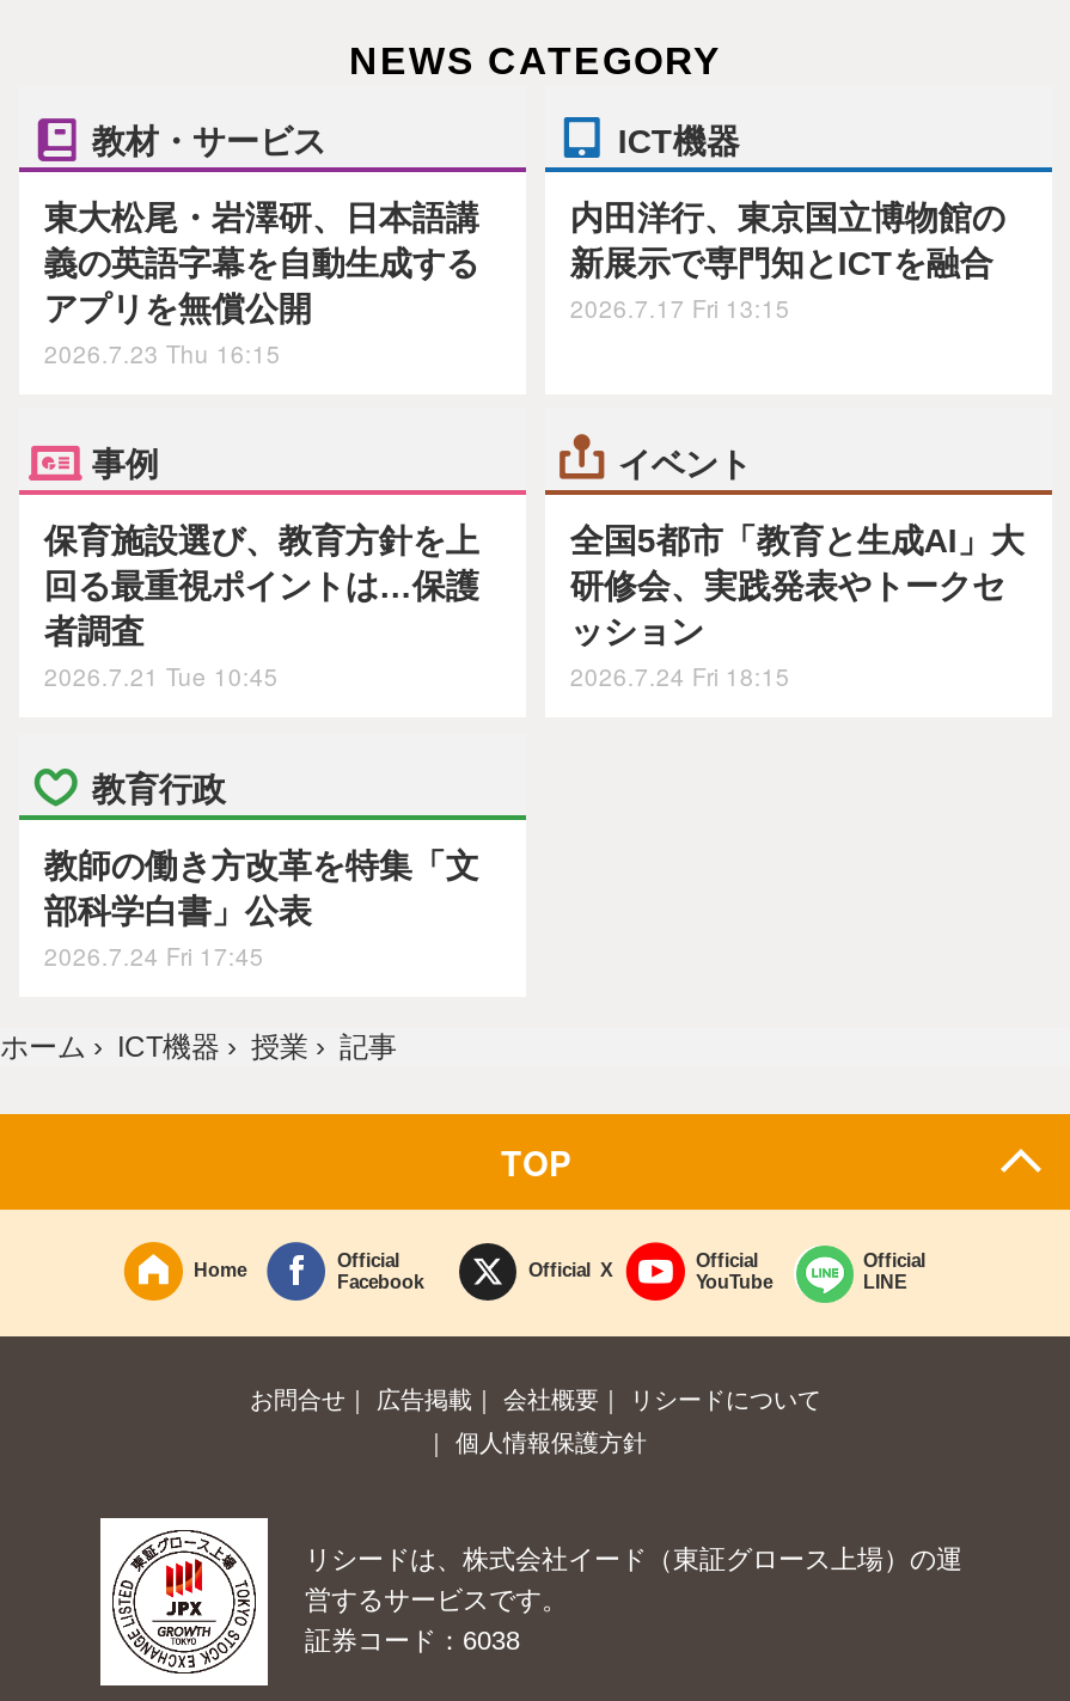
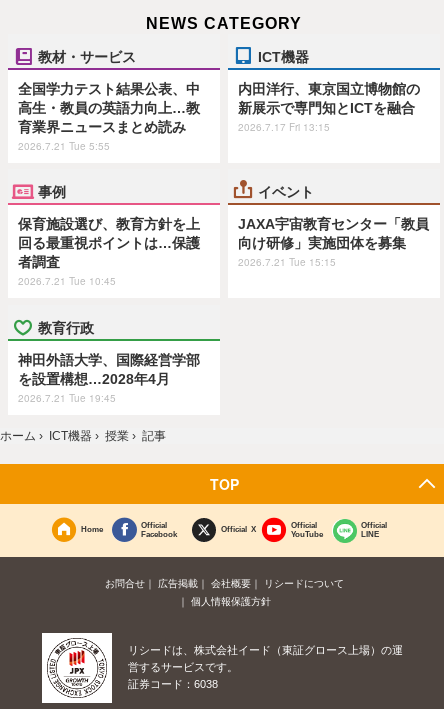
[44,198,479,370] 東大松尾・岩澤研、日本語講 | 義の英語字幕を自動生成する | アプリを無償公開 | 2026.7.23 Thu 16:15 -> [18,81,200,153] 全国学力テスト結果公表、中 | 高生・教員の英語力向上…教 | 育業界ニュースまとめ読み | 2026.7.21 Tue 5:55
[570,522,1024,694] 全国5都市「教育と生成AI」大 | 研修会、実践発表やトークセ | ッション | 2026.7.24 Fri 18:15 -> [238,216,429,269] JAXA宇宙教育センター「教員 | 向け研修」実施団体を募集 | 2026.7.21 Tue 15:15
[44,846,479,973] 教師の働き方改革を特集「文 | 部科学白書」公表 | 2026.7.24 Fri 17:45 -> [18,352,200,405] 神田外語大学、国際経営学部 | を設置構想…2028年4月 | 2026.7.21 Tue 19:45

